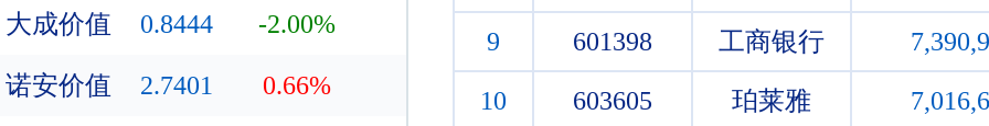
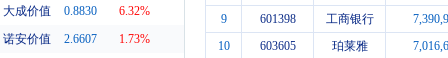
[140,9,213,39] 0.8444 -> [63,4,96,18] 0.8830
[258,9,336,39] -2.00% -> [119,4,150,18] 6.32%
[140,70,213,101] 2.7401 -> [63,32,96,46] 2.6607
[263,70,331,101] 0.66% -> [119,32,150,46] 1.73%

